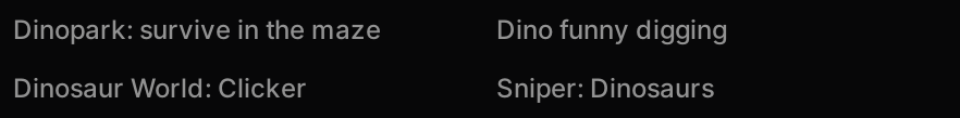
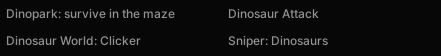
[496,13,727,45] Dino funny digging -> [228,6,319,21] Dinosaur Attack

